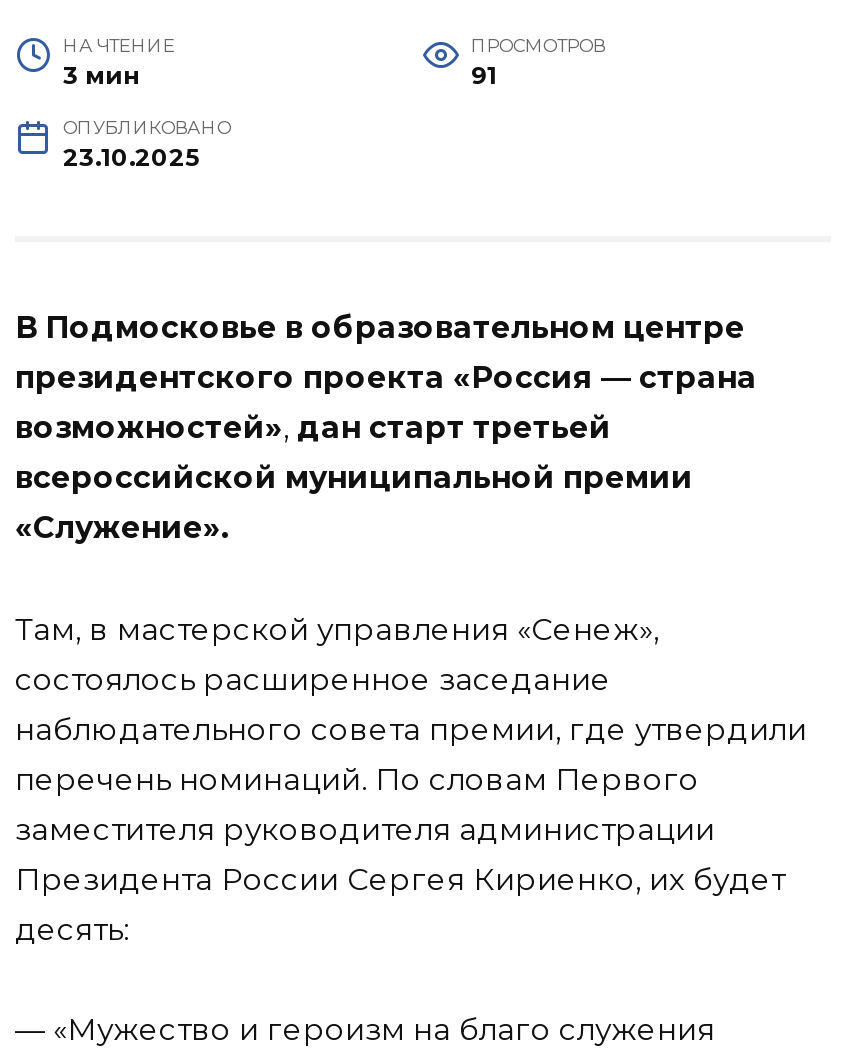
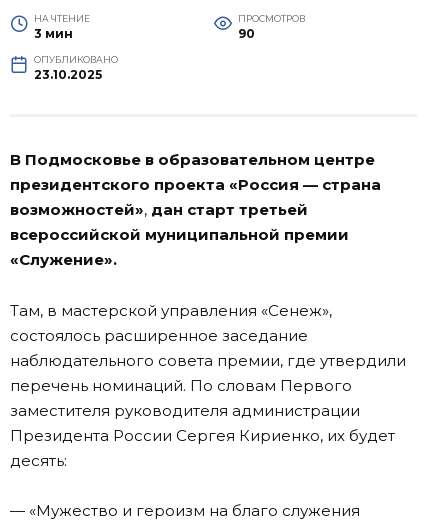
[471,60,497,90] 91 -> [238,26,255,41] 90

